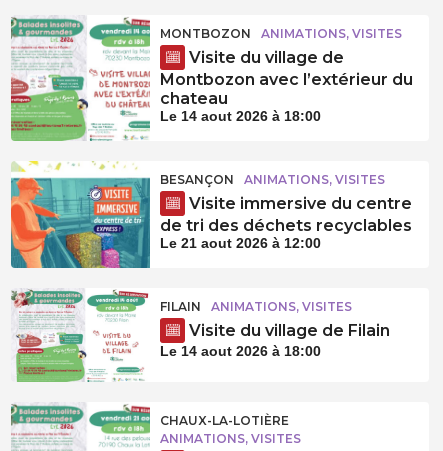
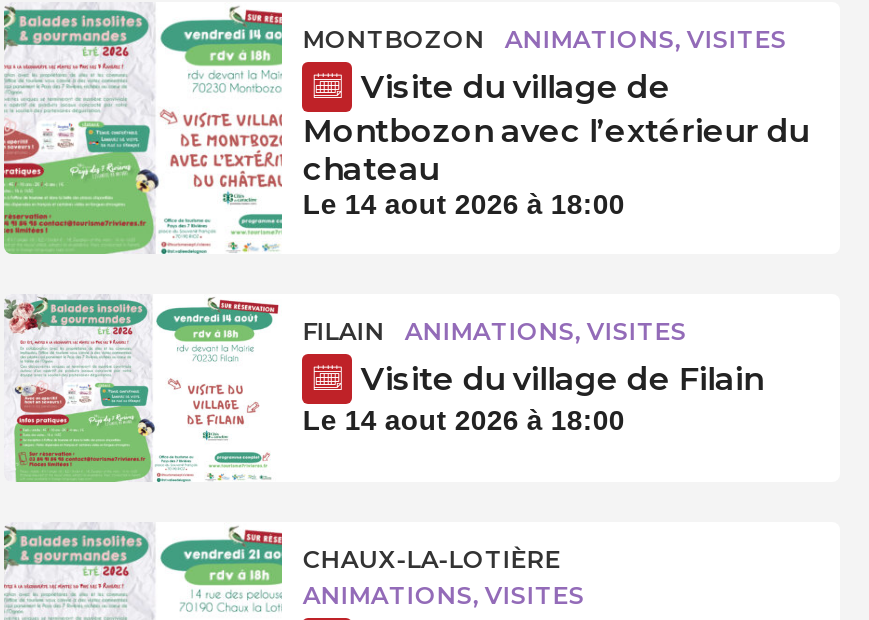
[10,160,412,269] [image] | BESANÇON | ANIMATIONS, VISITES | Visite immersive du centre | de tri des déchets recyclables | Le 21 aout 2026 à 12:00 -> none

